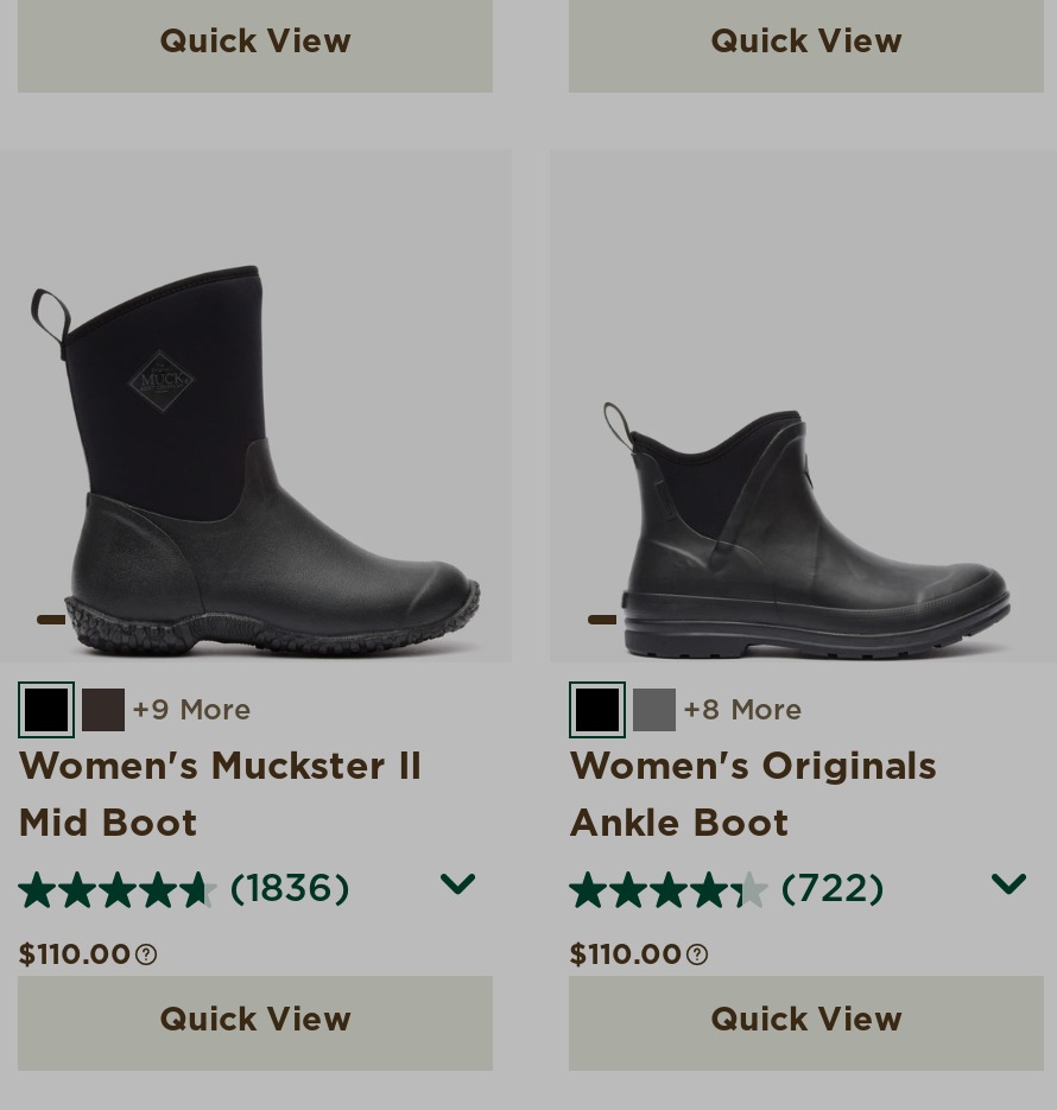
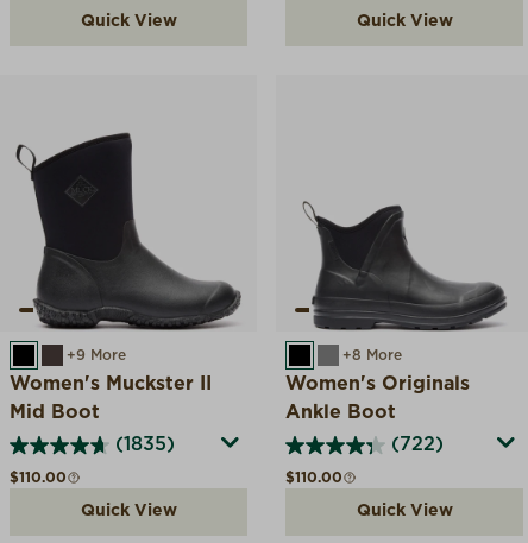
[229,871,350,909] (1836) -> [115,436,175,455] (1835)

